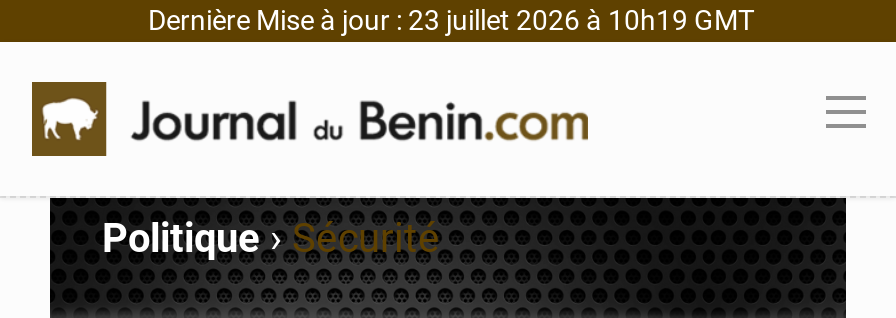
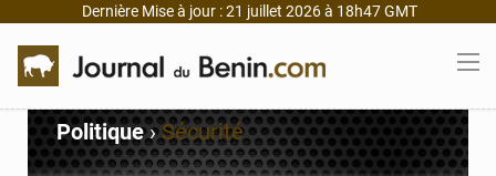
[142,4,754,36] Dernière Mise à jour : 23 juillet 2026 à 10h19 GMT -> [79,2,417,20] Dernière Mise à jour : 21 juillet 2026 à 18h47 GMT

